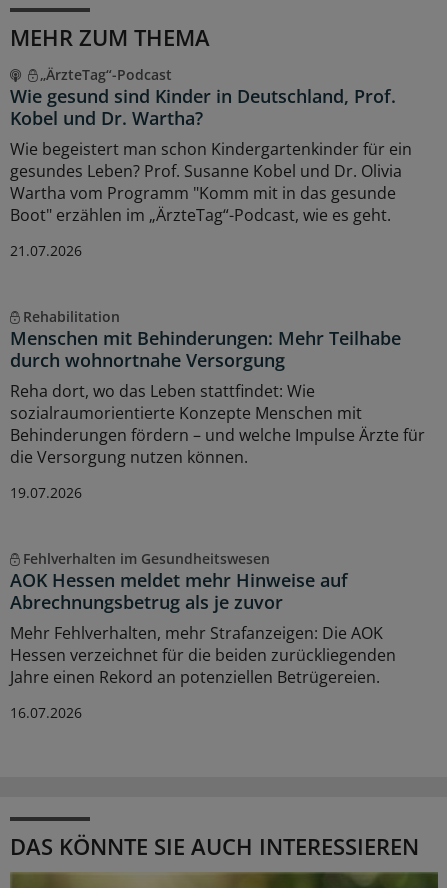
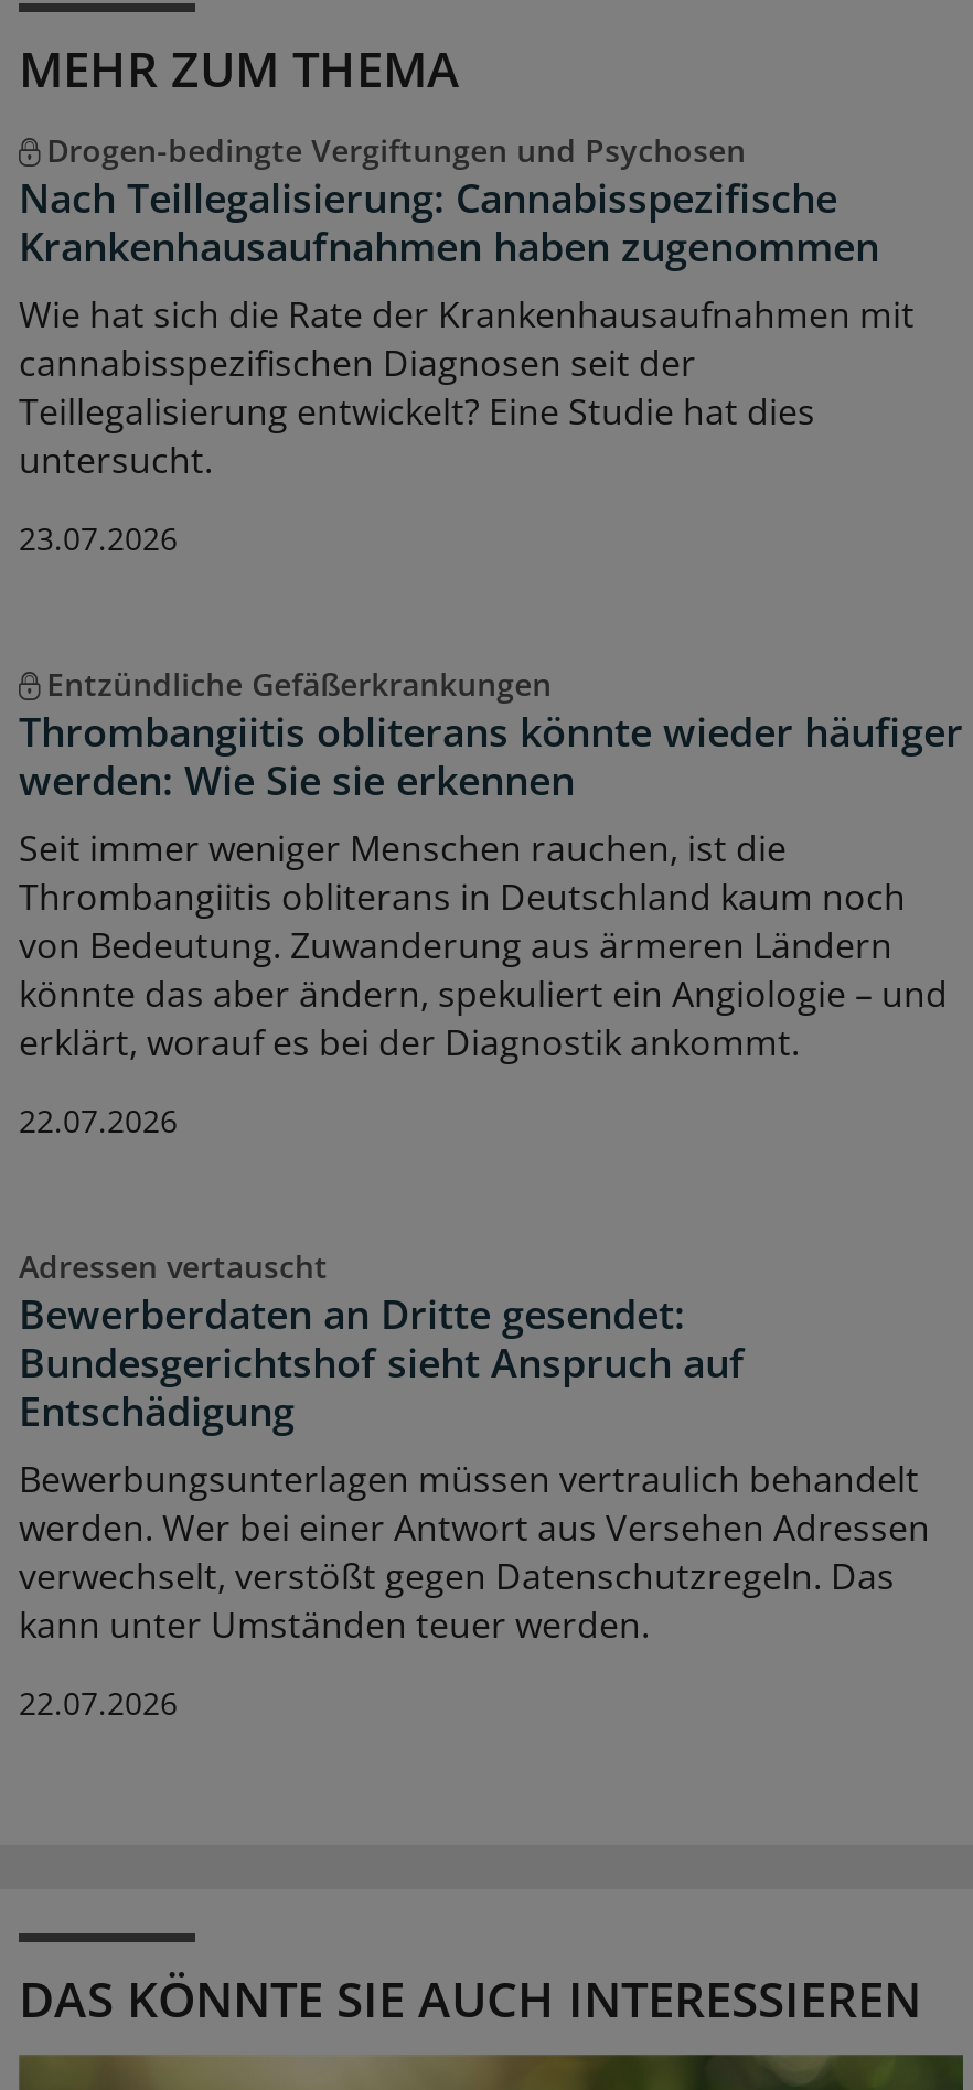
[10,65,412,226] „ÄrzteTag“-Podcast | Wie gesund sind Kinder in Deutschland, Prof. | Kobel und Dr. Wartha? | Wie begeistert man schon Kindergartenkinder für ein | gesundes Leben? Prof. Susanne Kobel und Dr. Olivia | Wartha vom Programm "Komm mit in das gesunde | Boot" erzählen im „ÄrzteTag“-Podcast, wie es geht. -> [19,130,915,485] Drogen-bedingte Vergiftungen und Psychosen | Nach Teillegalisierung: Cannabisspezifische | Krankenhausaufnahmen haben zugenommen | Wie hat sich die Rate der Krankenhausaufnahmen mit | cannabisspezifischen Diagnosen seit der | Teillegalisierung entwickelt? Eine Studie hat dies | untersucht.
[10,241,82,260] 21.07.2026 -> [19,518,178,560] 23.07.2026
[10,307,425,468] Rehabilitation | Menschen mit Behinderungen: Mehr Teilhabe | durch wohnortnahe Versorgung | Reha dort, wo das Leben stattfindet: Wie | sozialraumorientierte Konzepte Menschen mit | Behinderungen fördern – und welche Impulse Ärzte für | die Versorgung nutzen können. -> [19,664,963,1067] Entzündliche Gefäßerkrankungen | Thrombangiitis obliterans könnte wieder häufiger | werden: Wie Sie sie erkennen | Seit immer weniger Menschen rauchen, ist die | Thrombangiitis obliterans in Deutschland kaum noch | von Bedeutung. Zuwanderung aus ärmeren Ländern | könnte das aber ändern, spekuliert ein Angiologie – und | erklärt, worauf es bei der Diagnostik ankommt.
[10,483,82,502] 19.07.2026 -> [19,1100,178,1142] 22.07.2026
[10,549,396,688] Fehlverhalten im Gesundheitswesen | AOK Hessen meldet mehr Hinweise auf | Abrechnungsbetrug als je zuvor | Mehr Fehlverhalten, mehr Strafanzeigen: Die AOK | Hessen verzeichnet für die beiden zurückliegenden | Jahre einen Rekord an potenziellen Betrügereien. -> [19,1246,930,1650] Adressen vertauscht | Bewerberdaten an Dritte gesendet: | Bundesgerichtshof sieht Anspruch auf | Entschädigung | Bewerbungsunterlagen müssen vertraulich behandelt | werden. Wer bei einer Antwort aus Versehen Adressen | verwechselt, verstößt gegen Datenschutzregeln. Das | kann unter Umständen teuer werden.
[10,703,82,722] 16.07.2026 -> [19,1683,178,1724] 22.07.2026

